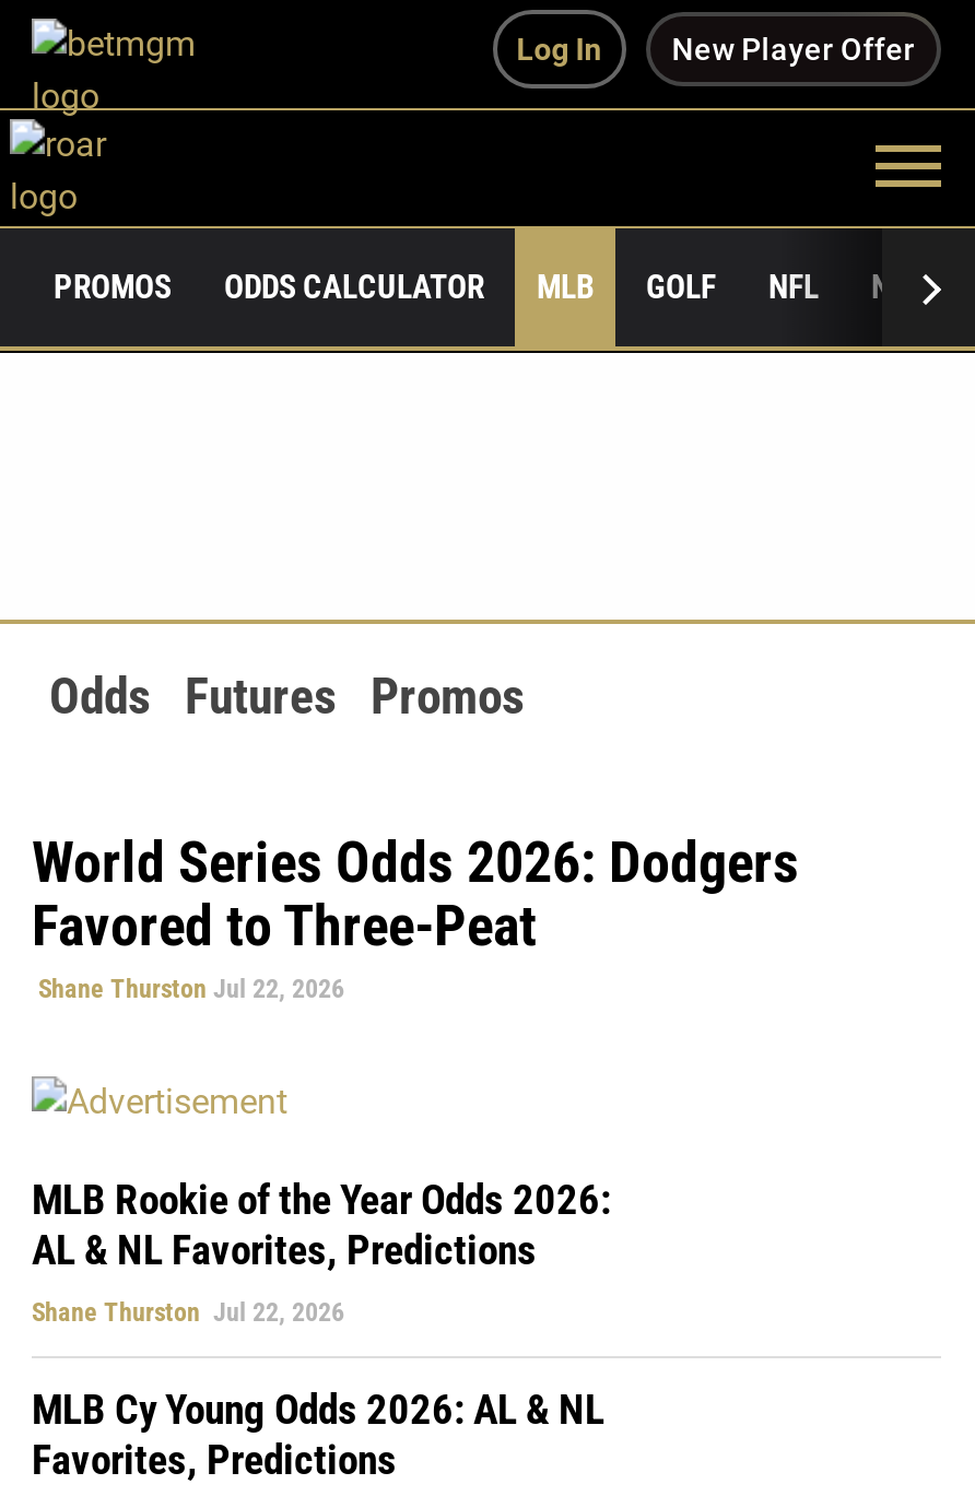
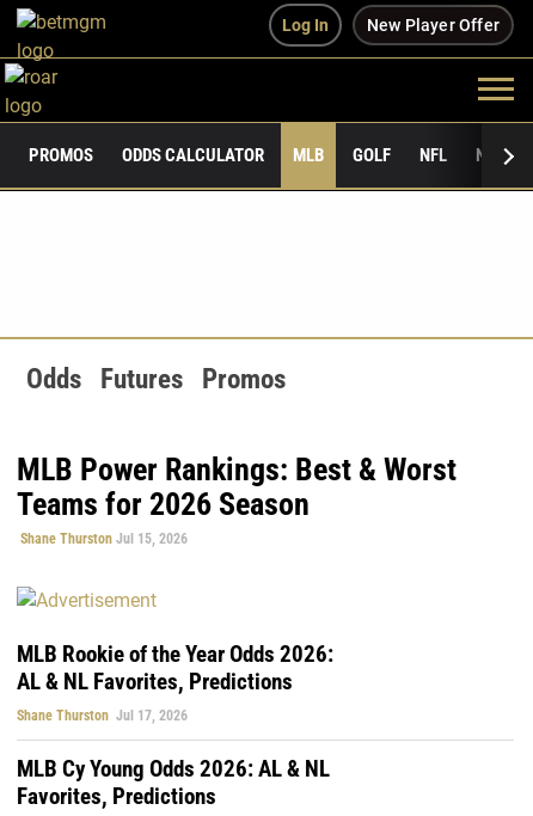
[32,829,799,1004] World Series Odds 2026: Dodgers | Favored to Three-Peat | Shane Thurston Jul 22, 2026 -> [17,452,457,547] MLB Power Rankings: Best & Worst | Teams for 2026 Season | Shane Thurston Jul 15, 2026
[32,1297,344,1327] Shane Thurston Jul 22, 2026 -> [17,707,188,724] Shane Thurston Jul 17, 2026

